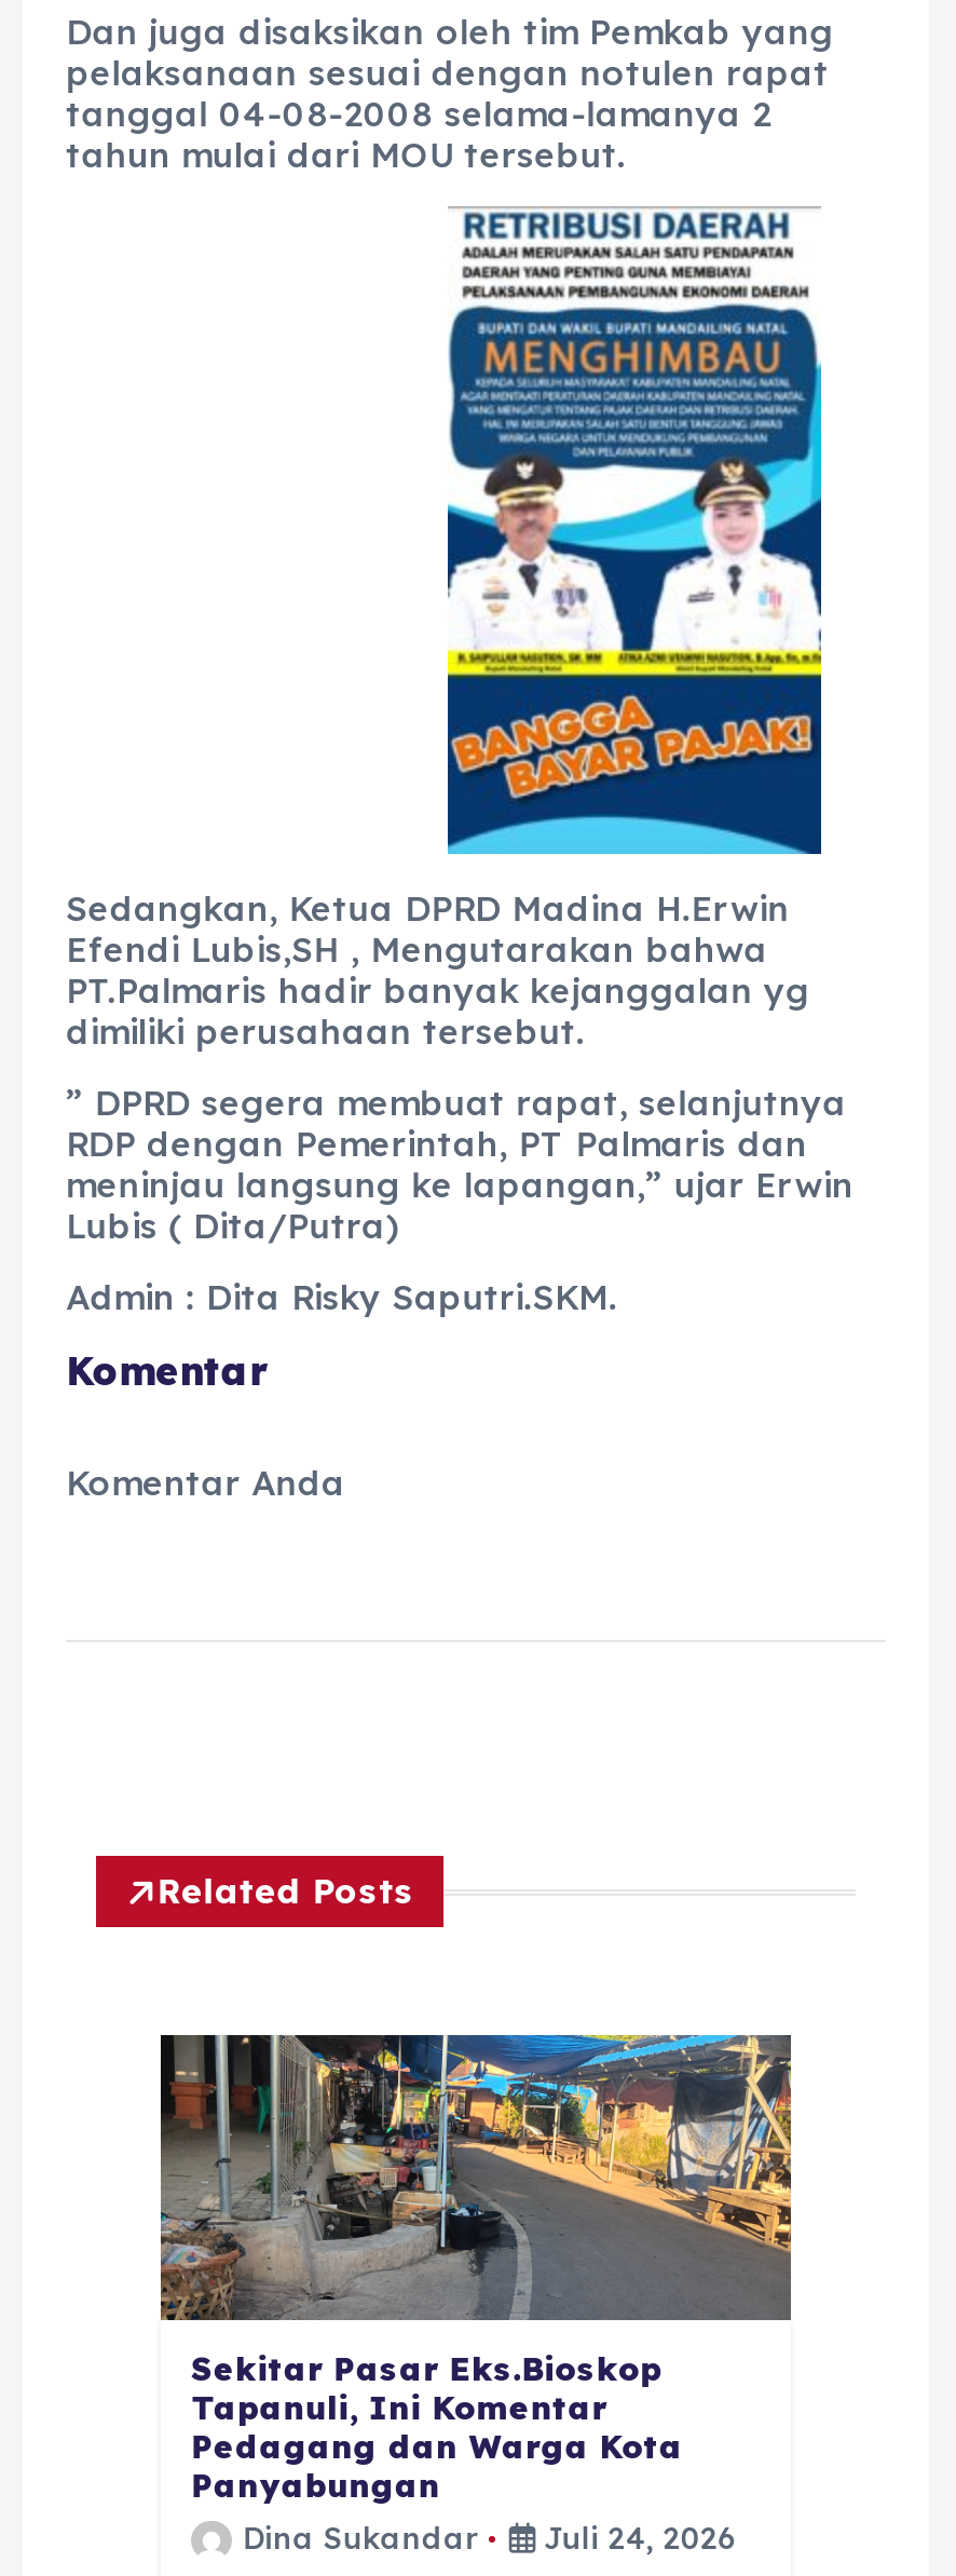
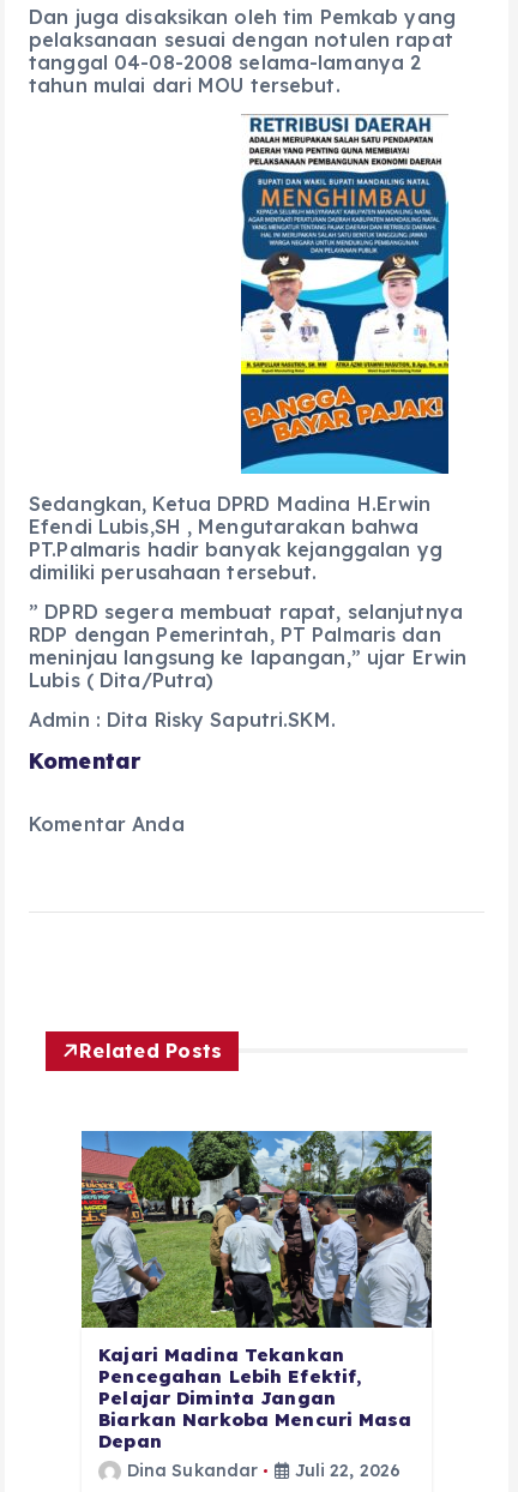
[159,2034,793,2505] [image] | Sekitar Pasar Eks.Bioskop | Tapanuli, Ini Komentar | Pedagang dan Warga Kota | Panyabungan -> [80,1130,433,1452] [image] | Kajari Madina Tekankan | Pencegahan Lebih Efektif, | Pelajar Diminta Jangan | Biarkan Narkoba Mencuri Masa | Depan
[242,2518,737,2557] Dina Sukandar Juli 24, 2026 -> [127,1459,401,1481] Dina Sukandar Juli 22, 2026

